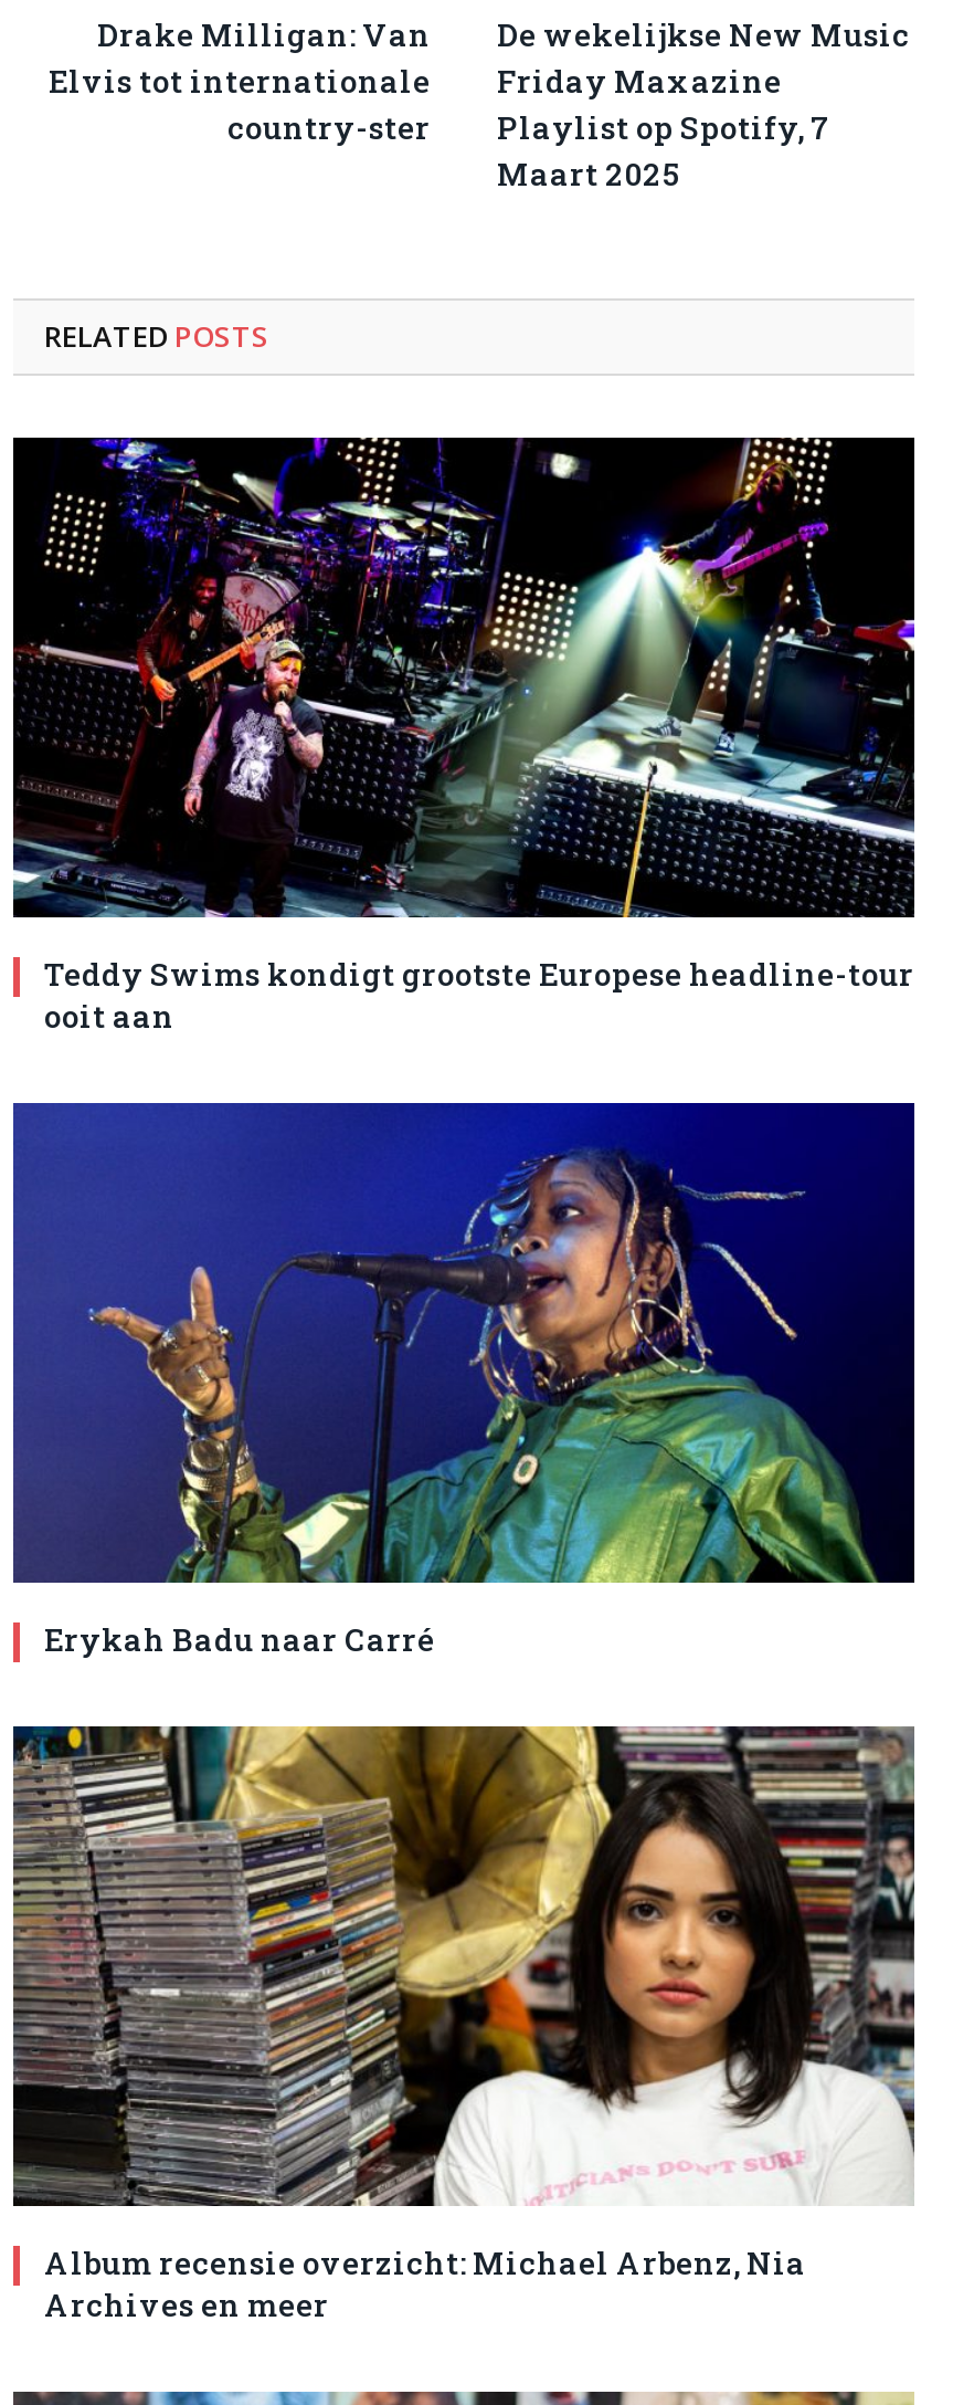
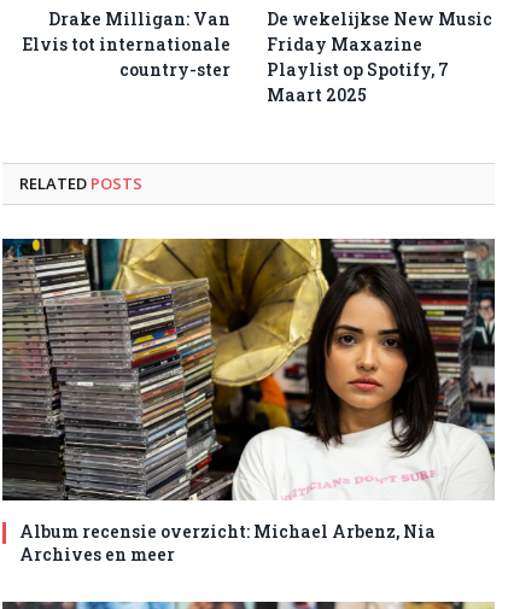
[11,435,917,1038] [image] | Teddy Swims kondigt grootste Europese headline-tour | ooit aan -> none
[13,1101,917,1661] [image] | Erykah Badu naar Carré -> none

